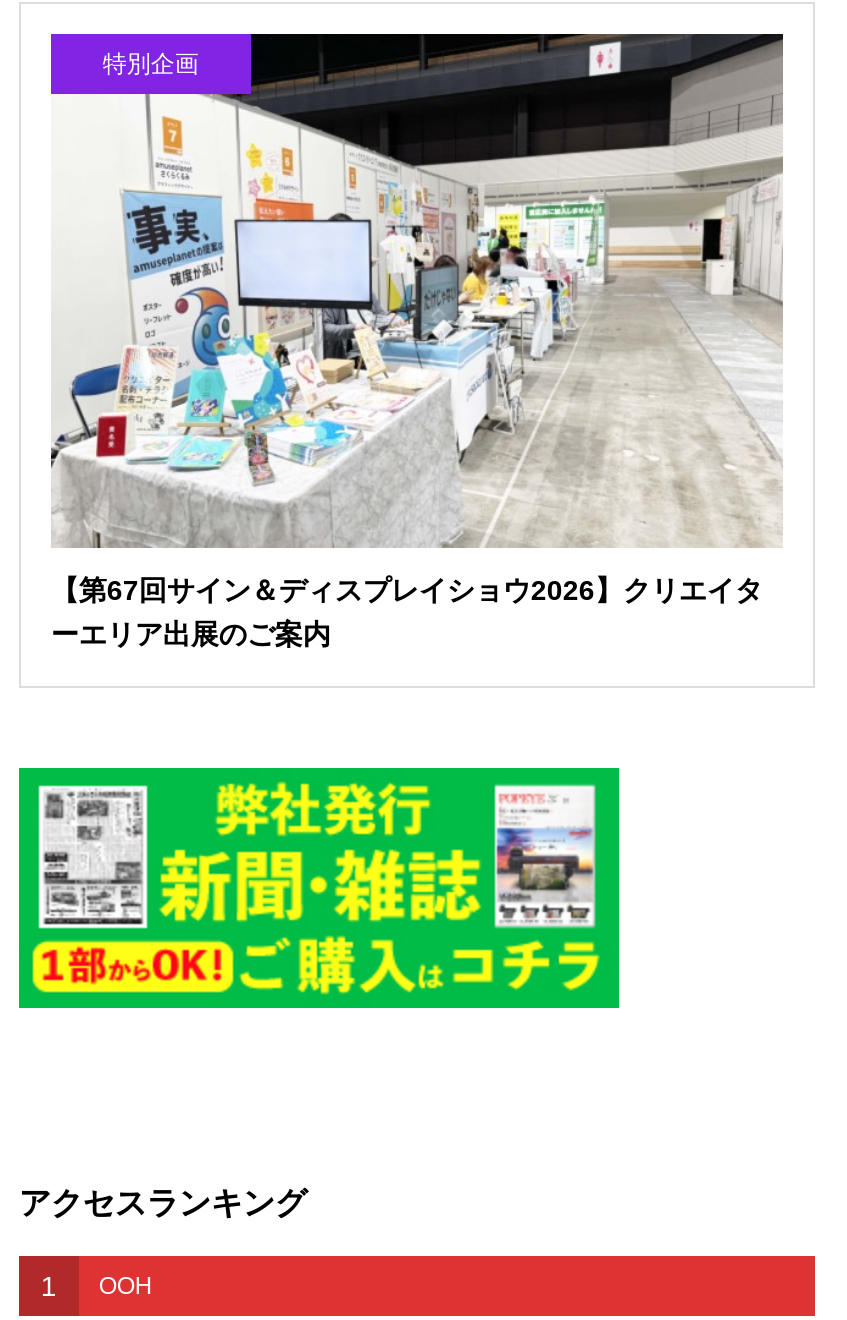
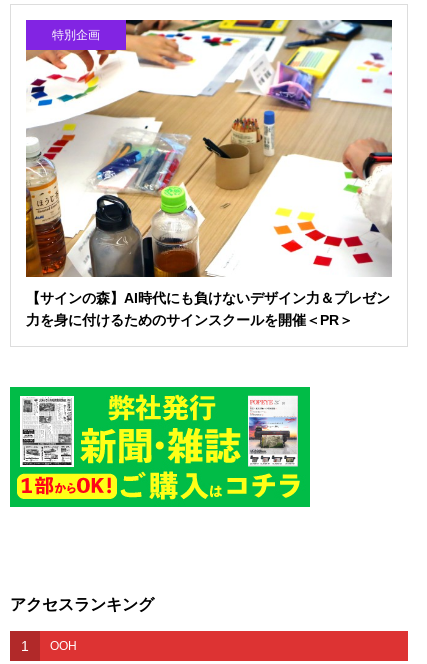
[49,32,785,649] [image] | 【第67回サイン＆ディスプレイショウ2026】クリエイタ | ーエリア出展のご案内 -> [25,19,392,328] [image] | 【サインの森】AI時代にも負けないデザイン力＆プレゼン | 力を身に付けるためのサインスクールを開催＜PR＞

